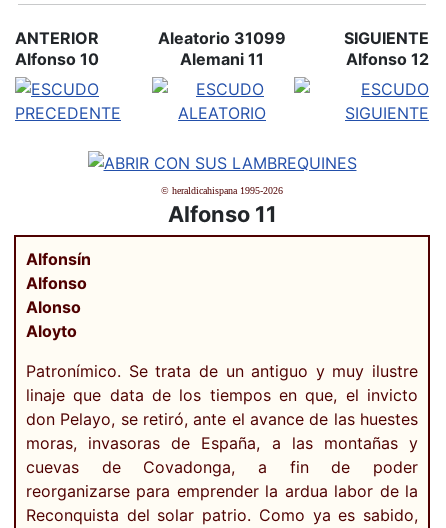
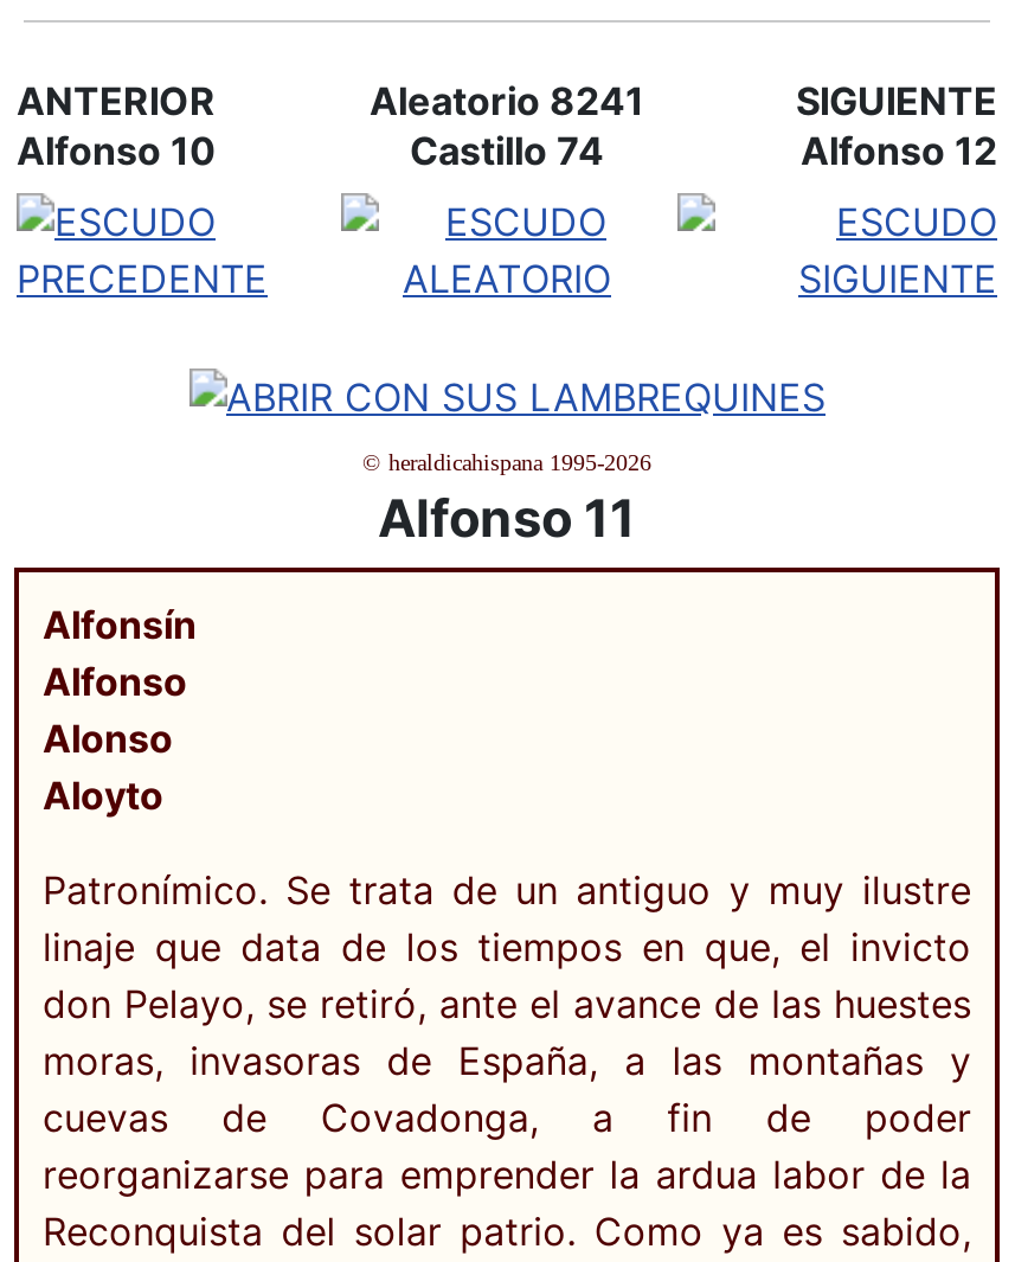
[158,28,286,69] Aleatorio 31099 | Alemani 11 -> [370,77,644,174] Aleatorio 8241 | Castillo 74

